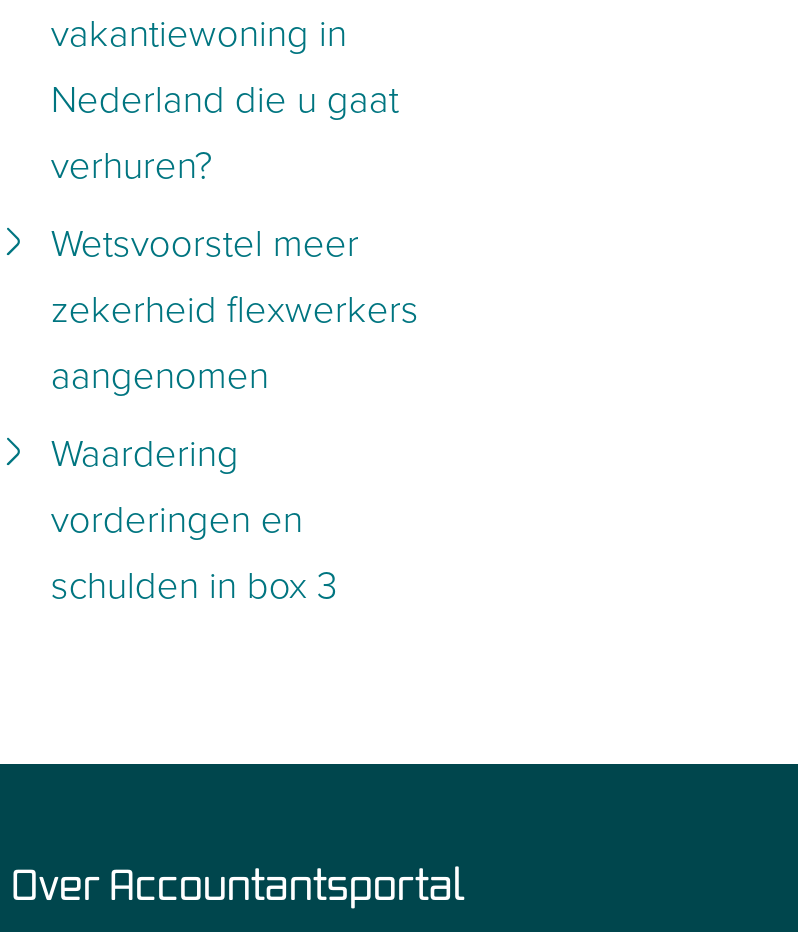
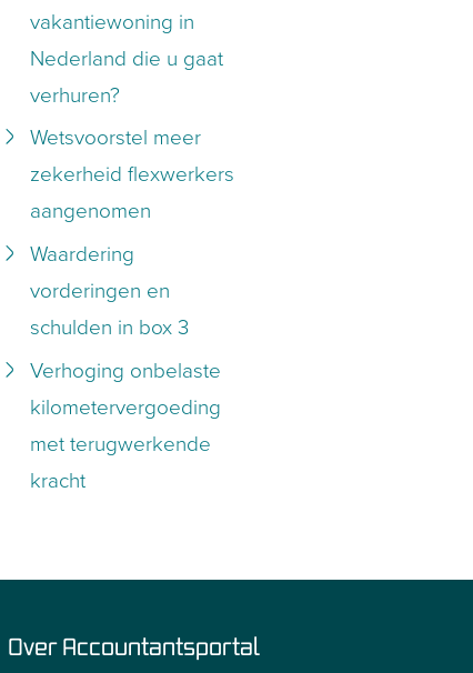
none -> [30,358,221,493] Verhoging onbelaste | kilometervergoeding | met terugwerkende | kracht

